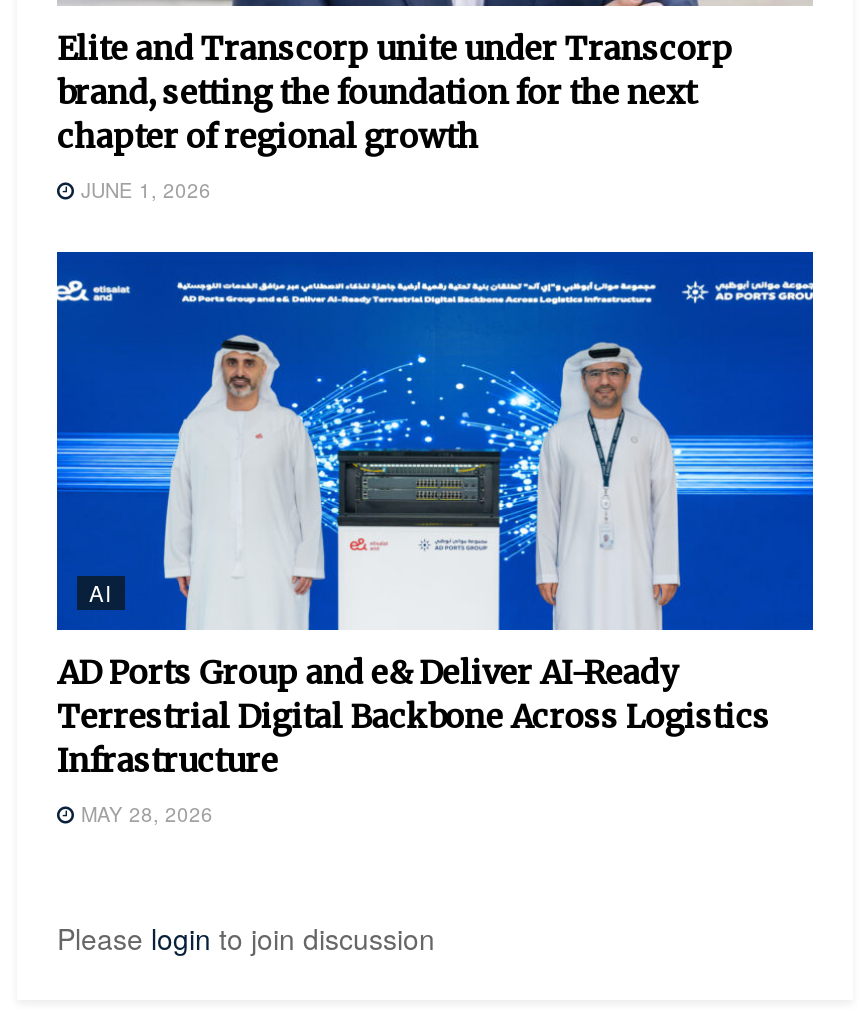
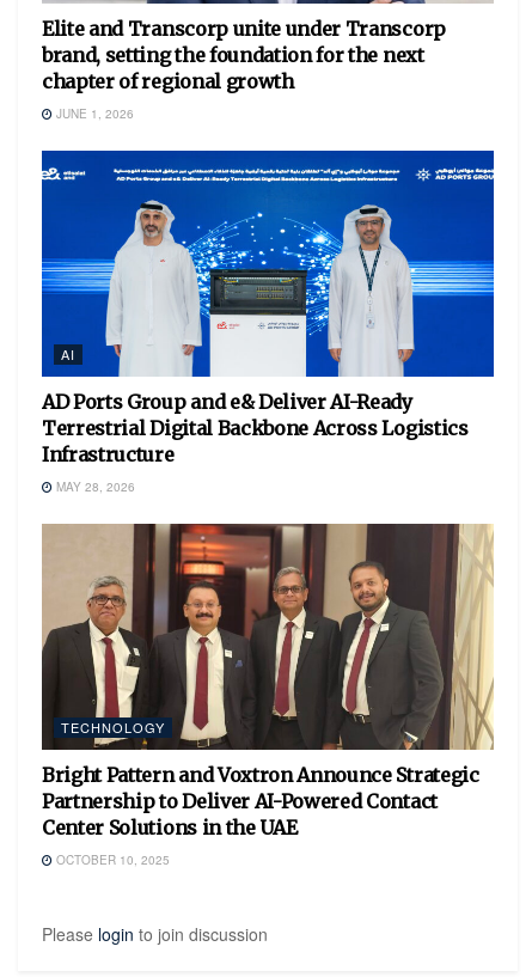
none -> [41,523,495,868] [image] | TECHNOLOGY | Bright Pattern and Voxtron Announce Strategic | Partnership to Deliver AI-Powered Contact | Center Solutions in the UAE | OCTOBER 10, 2025

